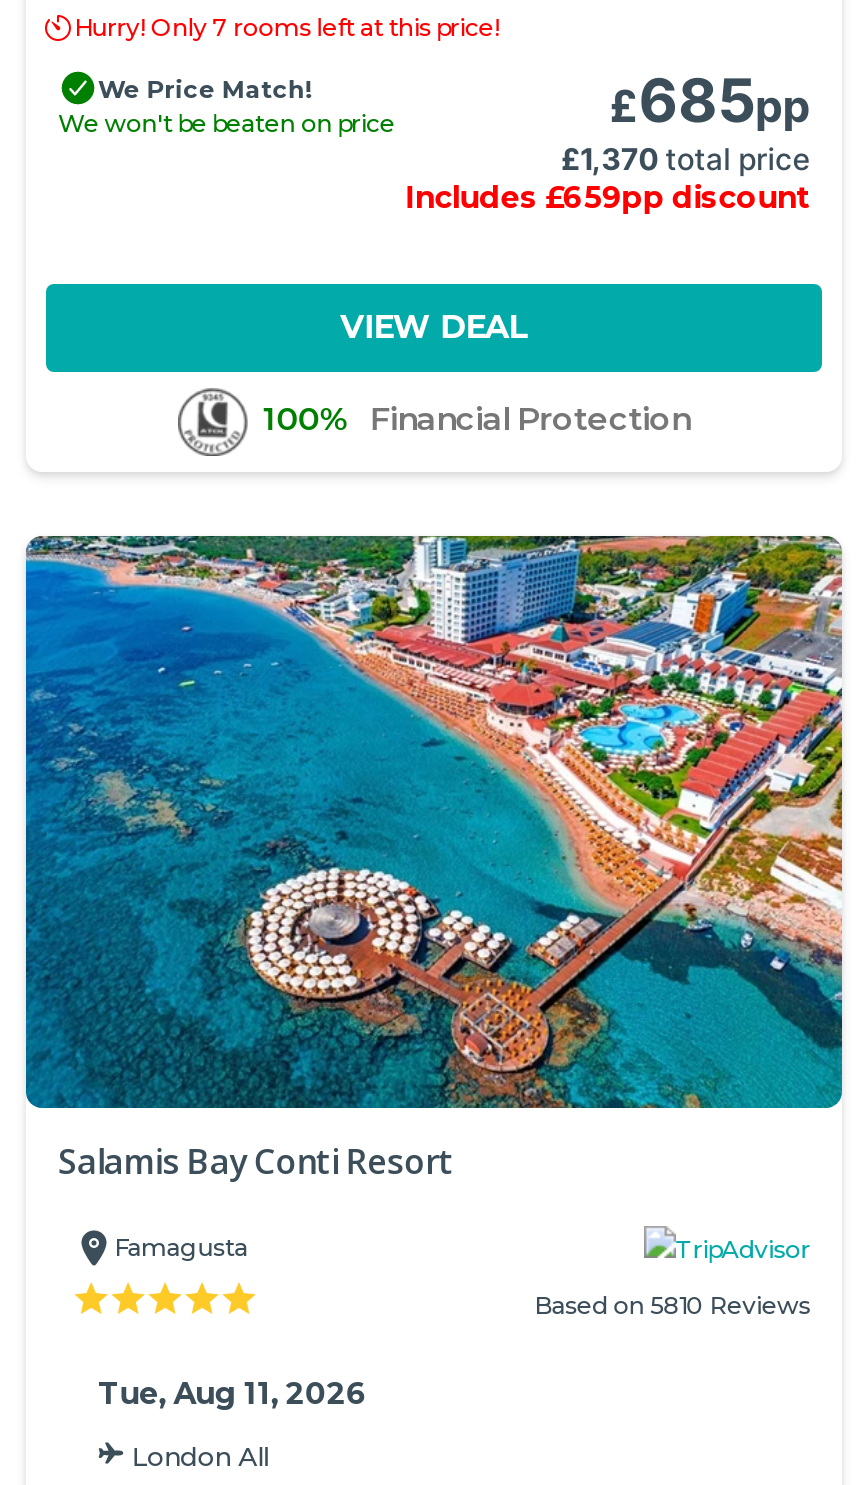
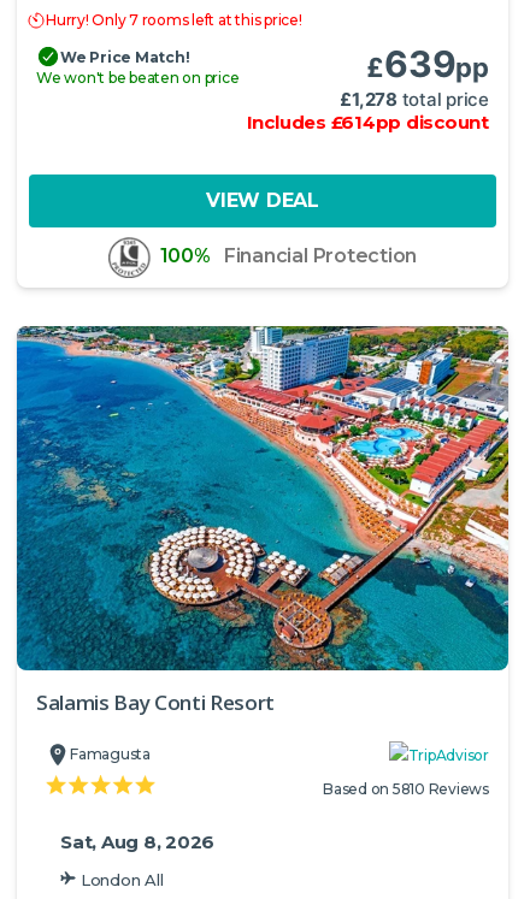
[609,64,810,136] £685pp -> [367,42,489,86] £639pp
[561,140,810,178] £1,370 total price -> [340,88,489,111] £1,278 total price
[405,178,810,216] Includes £659pp discount -> [247,111,489,134] Includes £614pp discount
[98,1374,368,1412] Tue, Aug 11, 2026 -> [60,831,215,854] Sat, Aug 8, 2026

